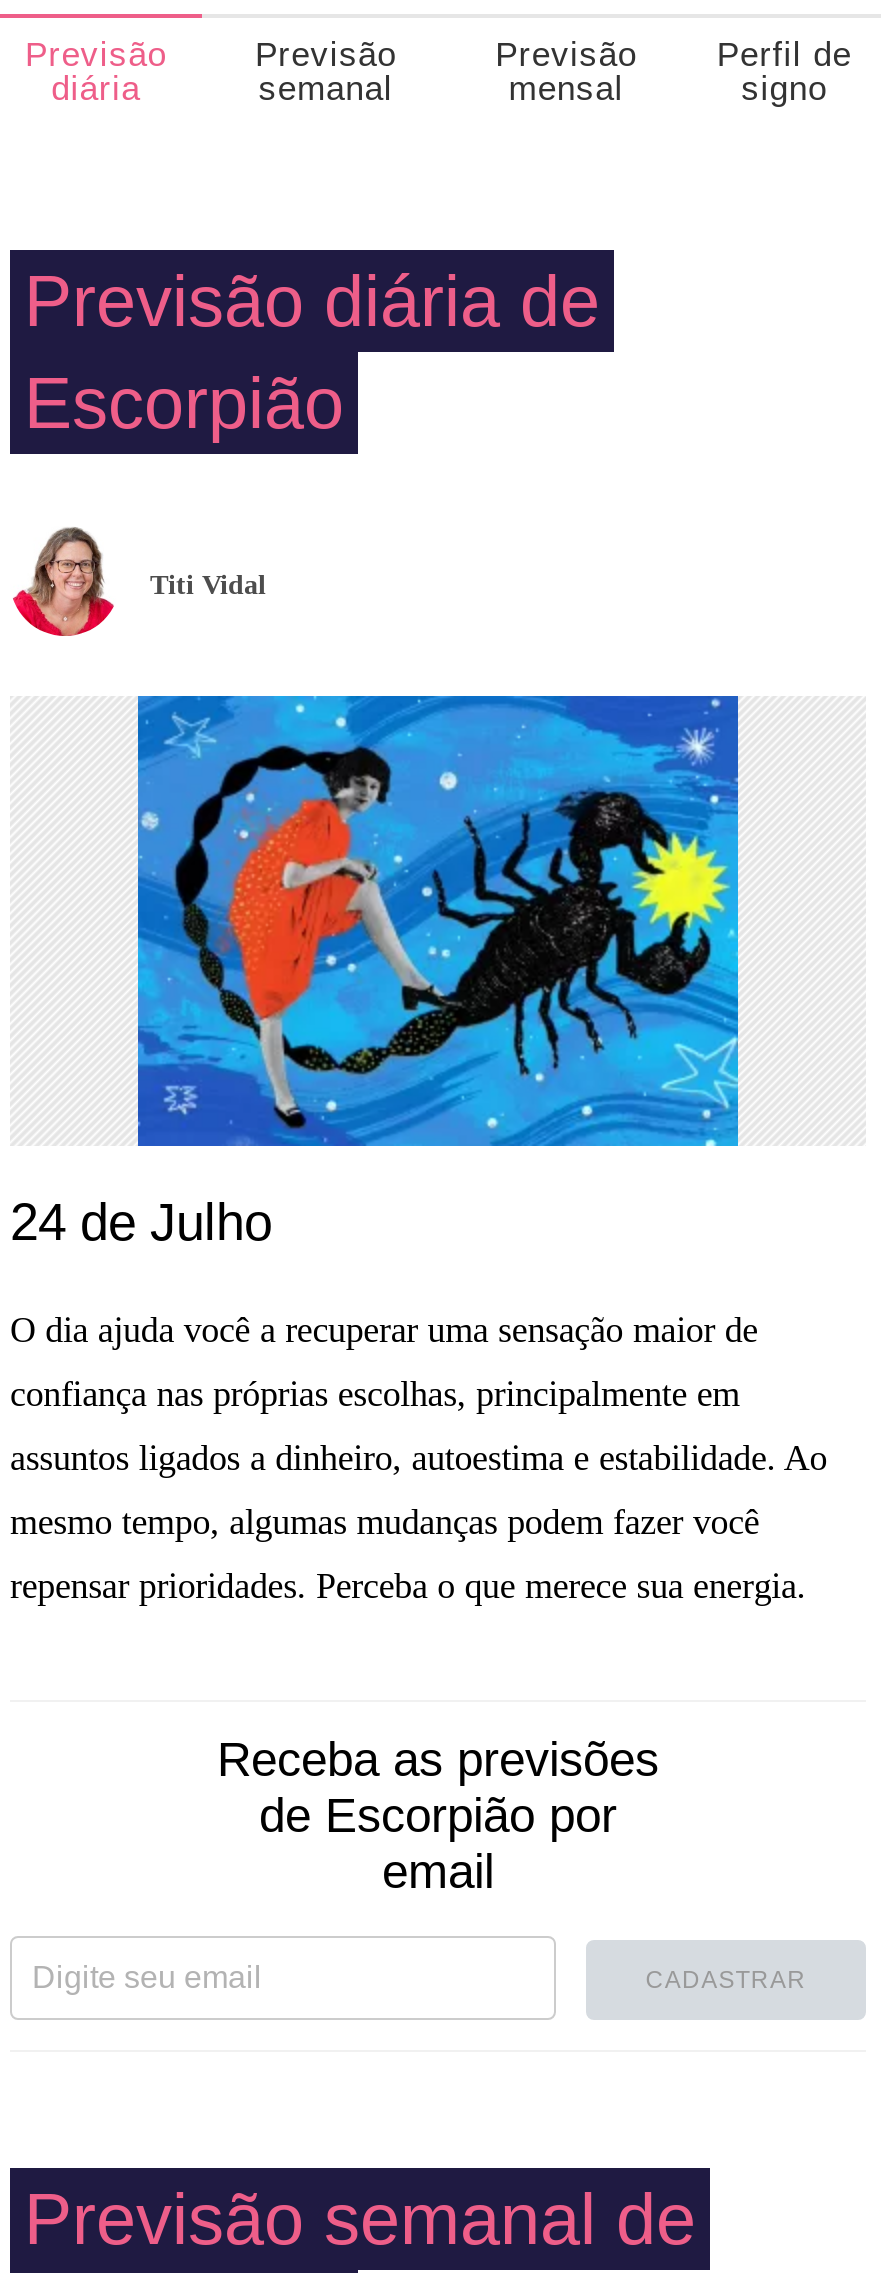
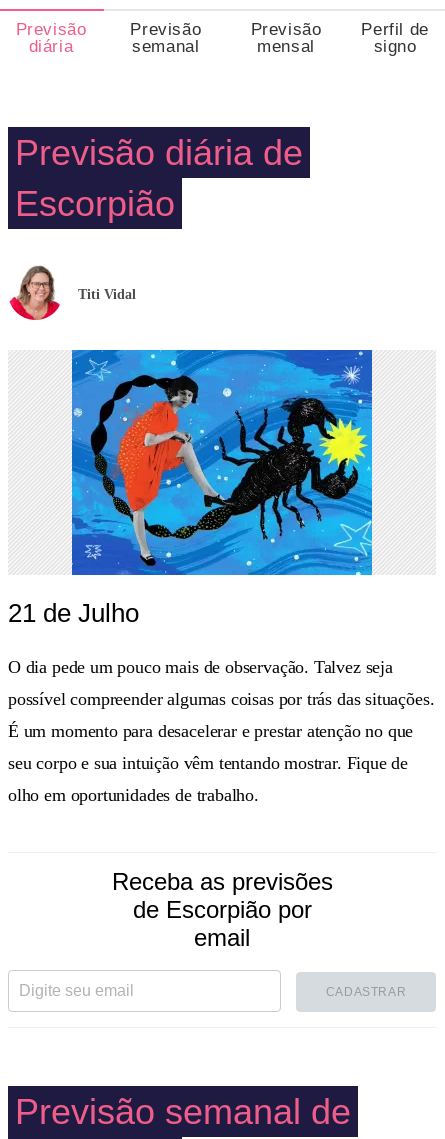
[10,1192,272,1252] 24 de Julho -> [8,598,139,628] 21 de Julho
[10,1310,758,1350] O dia ajuda você a recuperar uma sensação maior de -> [8,657,393,677] O dia pede um pouco mais de observação. Talvez seja
[10,1374,740,1414] confiança nas próprias escolhas, principalmente em -> [8,689,434,709] possível compreender algumas coisas por trás das situações.
[10,1438,827,1478] assuntos ligados a dinheiro, autoestima e estabilidade. Ao -> [8,721,413,741] É um momento para desacelerar e prestar atenção no que
[10,1502,759,1542] mesmo tempo, algumas mudanças podem fazer você -> [8,753,408,773] seu corpo e sua intuição vêm tentando mostrar. Fique de
[10,1566,806,1606] repensar prioridades. Perceba o que merece sua energia. -> [8,785,259,805] olho em oportunidades de trabalho.

